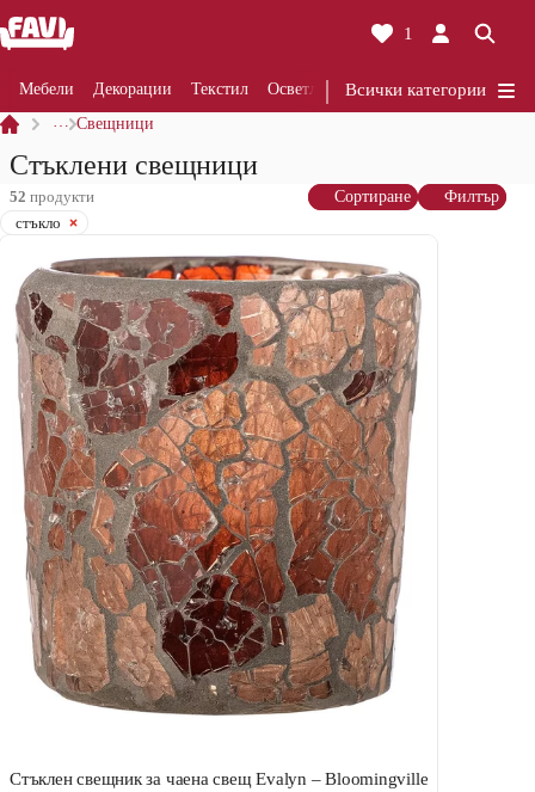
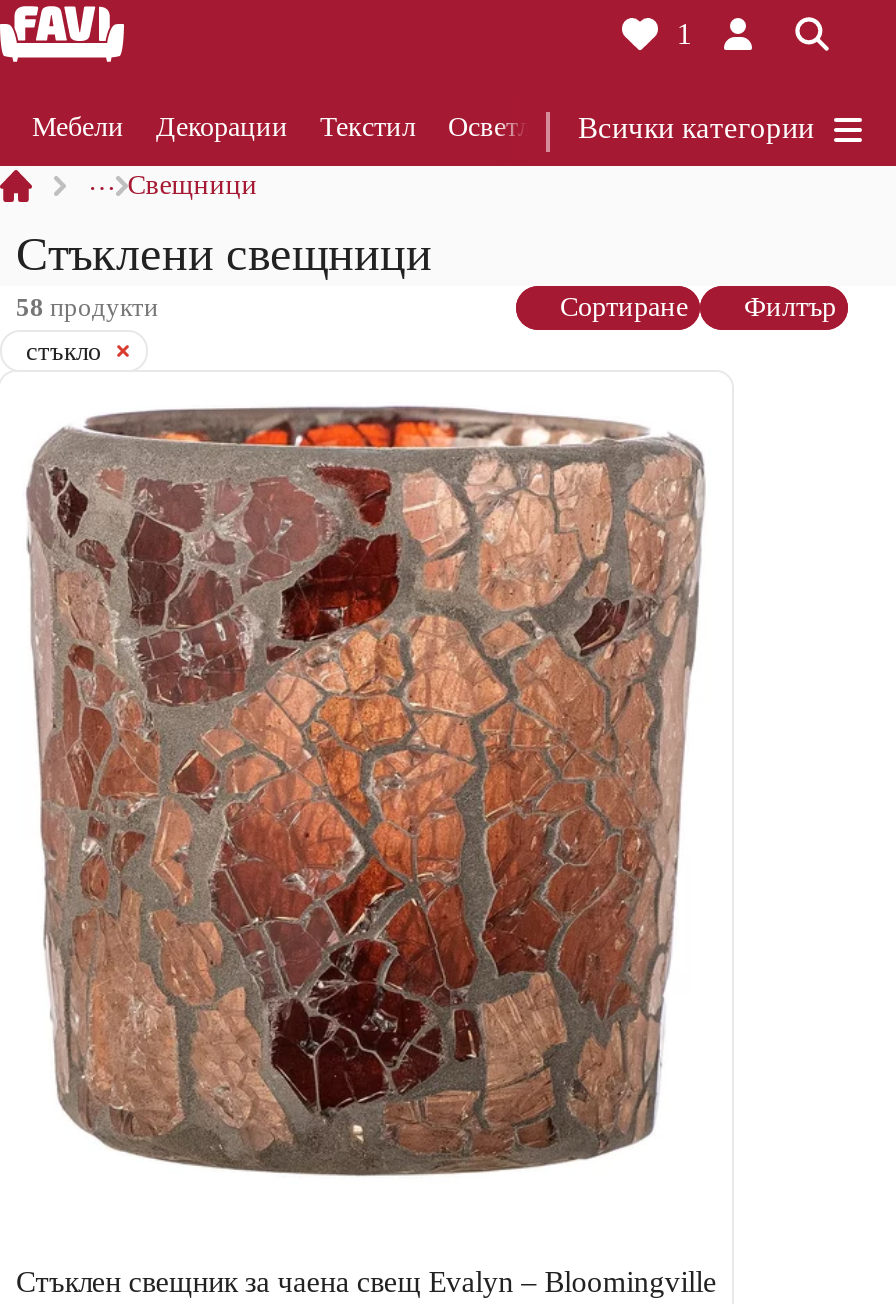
[10,188,94,205] 52 продукти -> [16,292,158,322] 58 продукти

